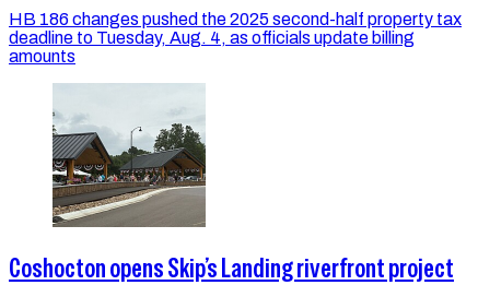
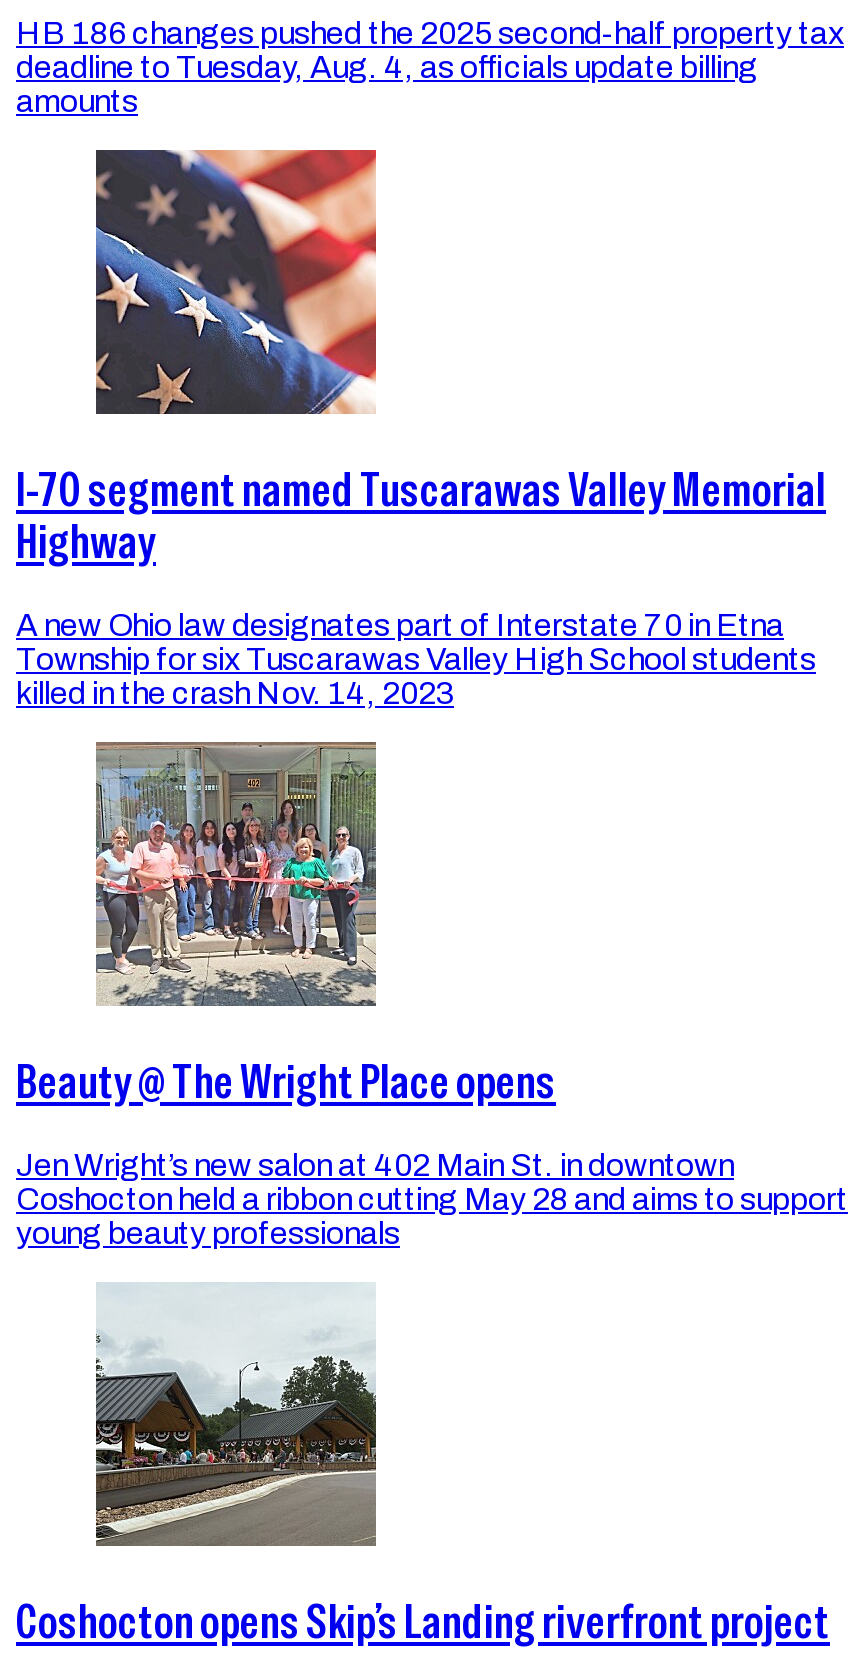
none -> [16,148,826,710] [image] | I-70 segment named Tuscarawas Valley Memorial | Highway | A new Ohio law designates part of Interstate 70 in Etna | Township for six Tuscarawas Valley High School students | killed in the crash Nov. 14, 2023
none -> [16,740,848,1249] [image] | Beauty @ The Wright Place opens | Jen Wright’s new salon at 402 Main St. in downtown | Coshocton held a ribbon cutting May 28 and aims to support | young beauty professionals

